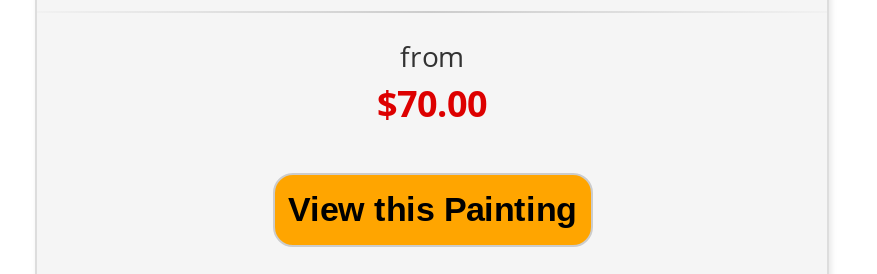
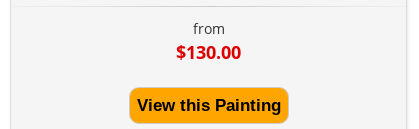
[377,78,487,126] $70.00 -> [176,39,241,63] $130.00

